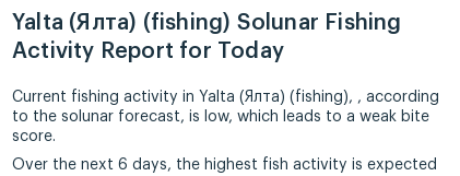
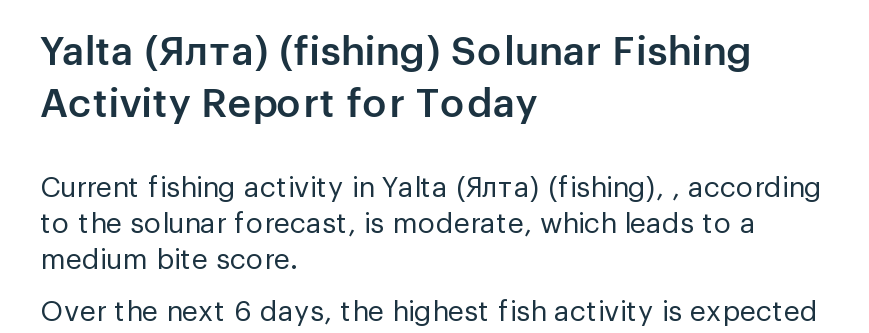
[12,109,429,144] to the solunar forecast, is low, which leads to a weak bite | score. -> [40,211,756,275] to the solunar forecast, is moderate, which leads to a | medium bite score.

